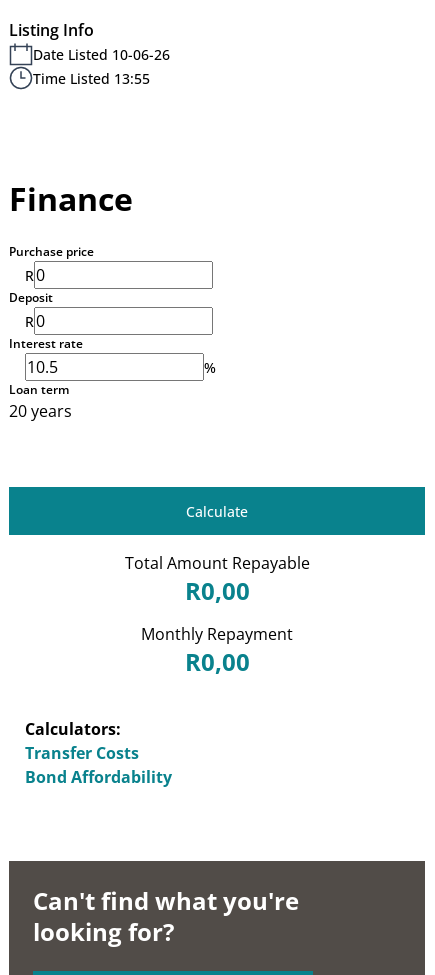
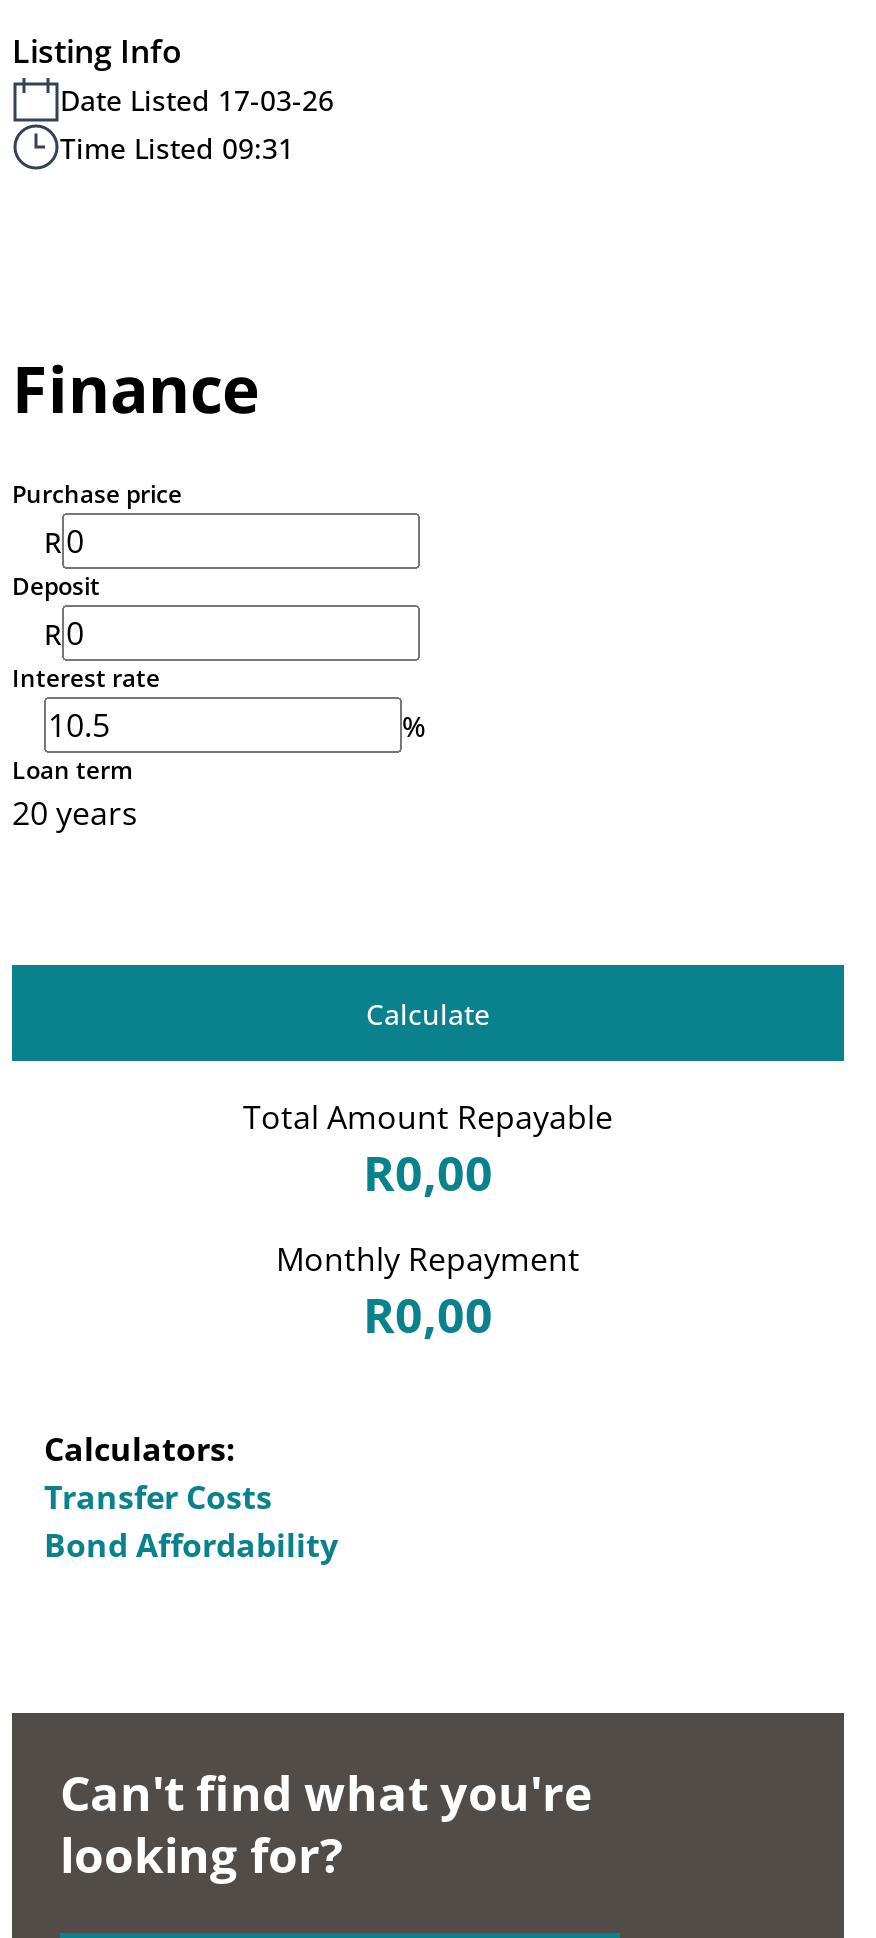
[33,44,170,63] Date Listed 10-06-26 -> [60,80,334,118] Date Listed 17-03-26
[33,68,150,87] Time Listed 13:55 -> [60,128,294,166] Time Listed 09:31

